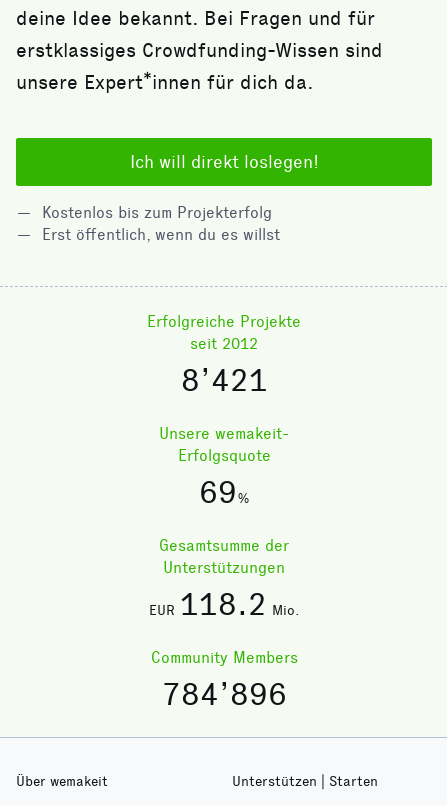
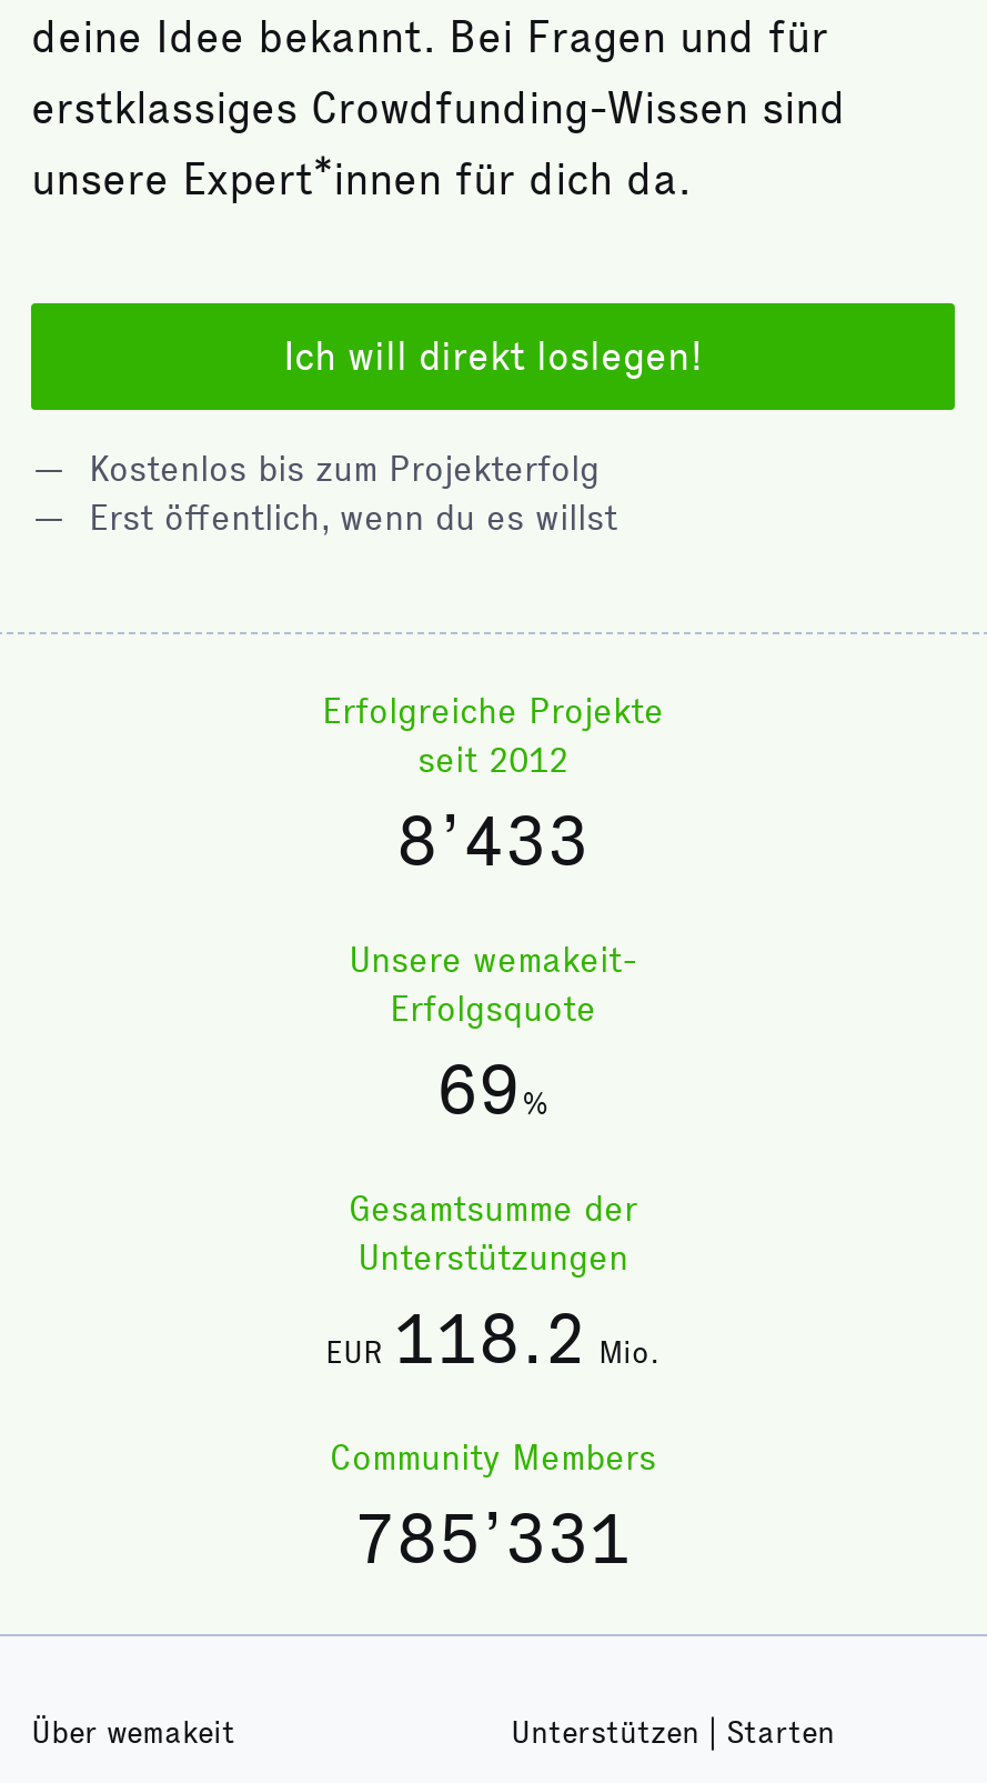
[180,361,267,400] 8’421 -> [396,799,590,885] 8’433
[161,675,286,714] 784’896 -> [354,1496,632,1583] 785’331

